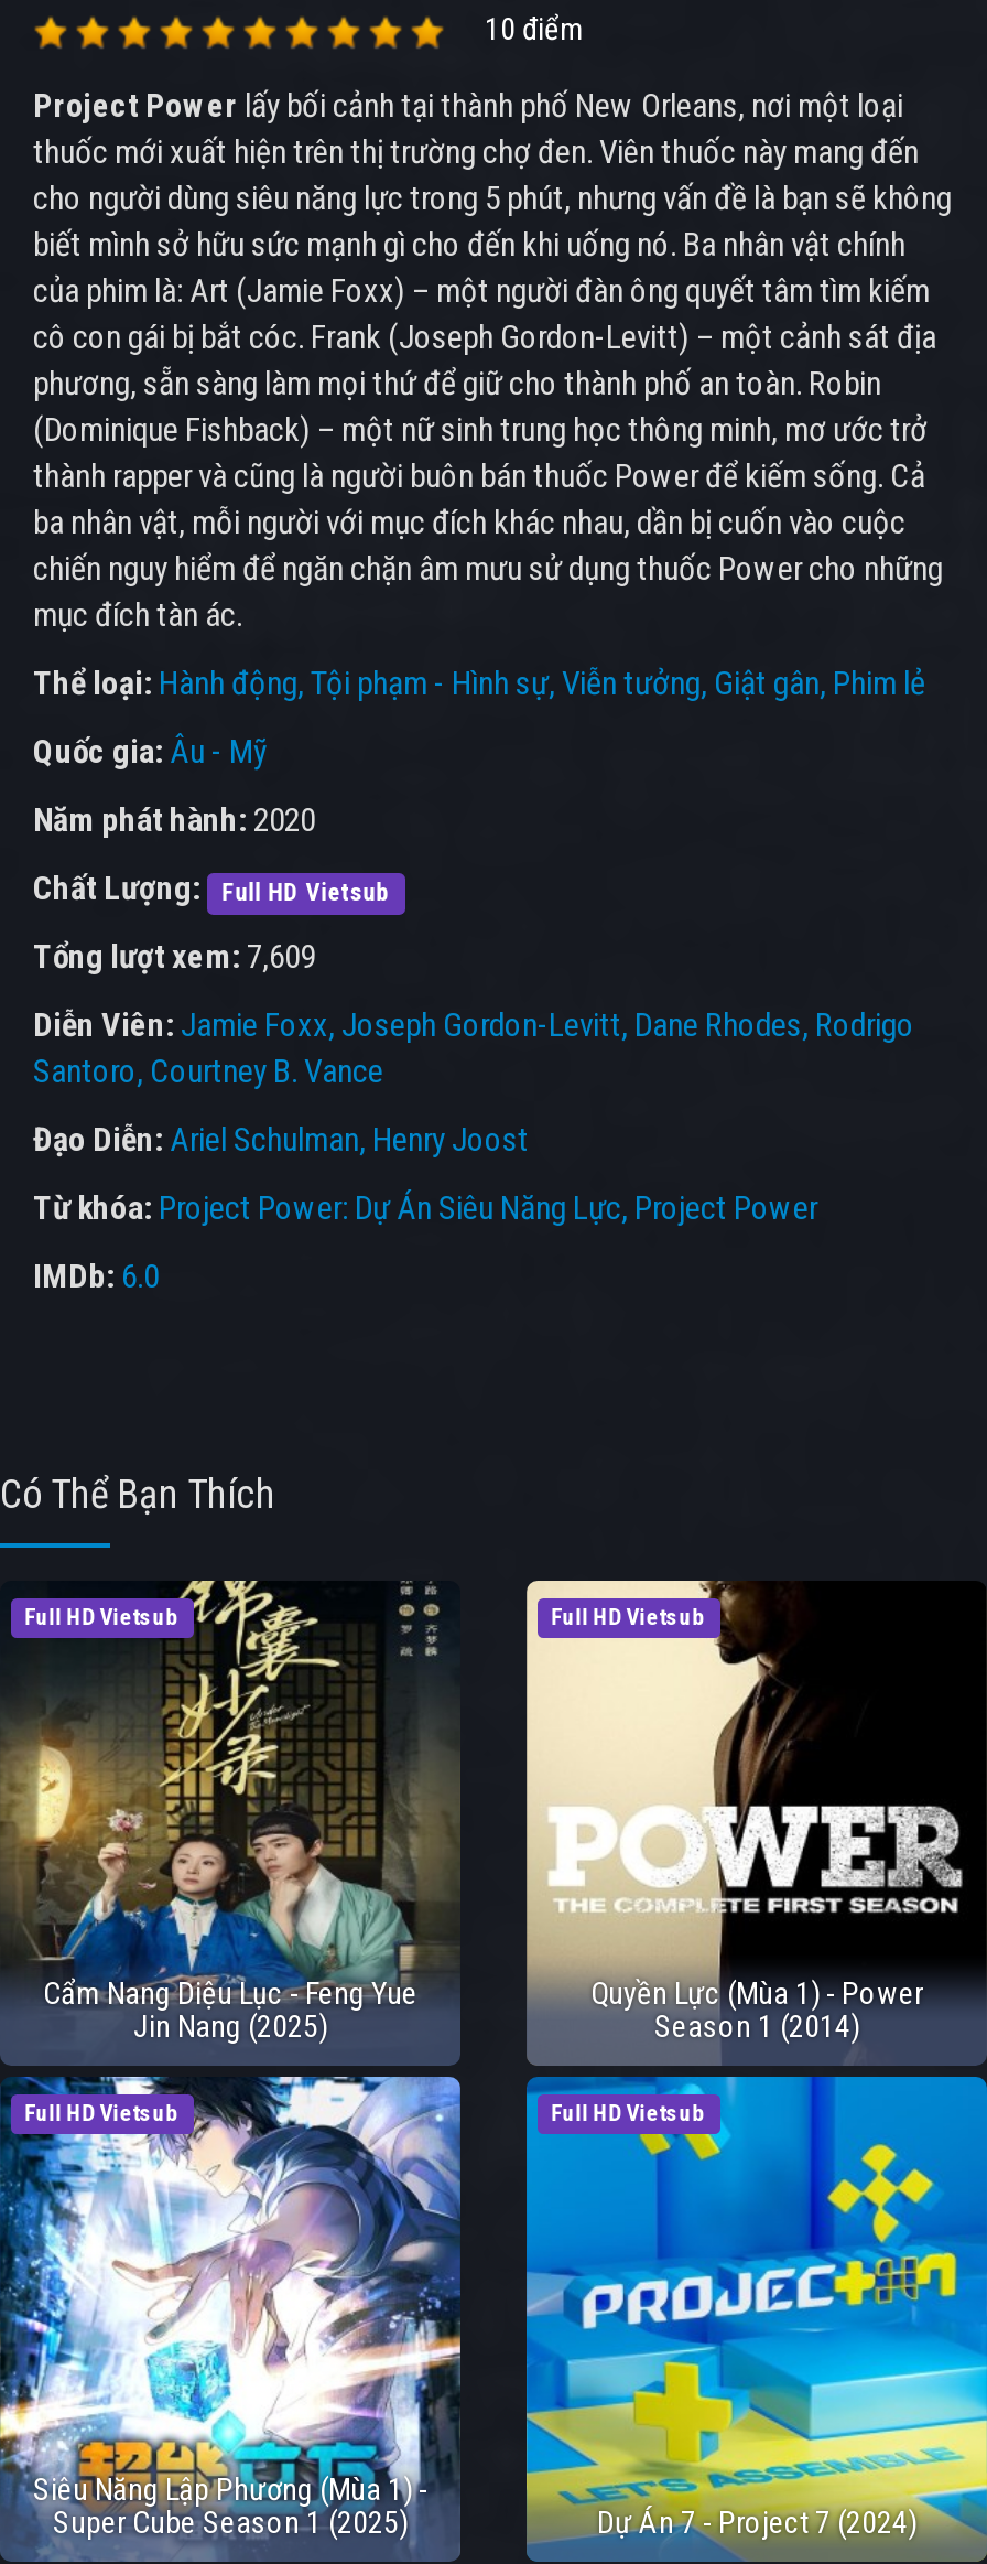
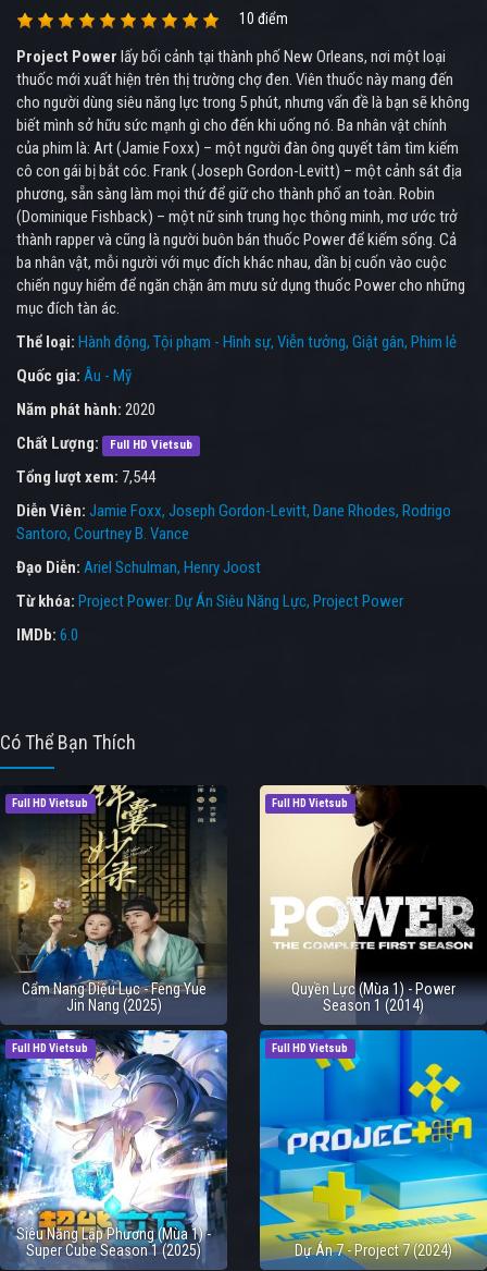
[33,938,315,977] Tổng lượt xem: 7,609 -> [16,468,155,487] Tổng lượt xem: 7,544

